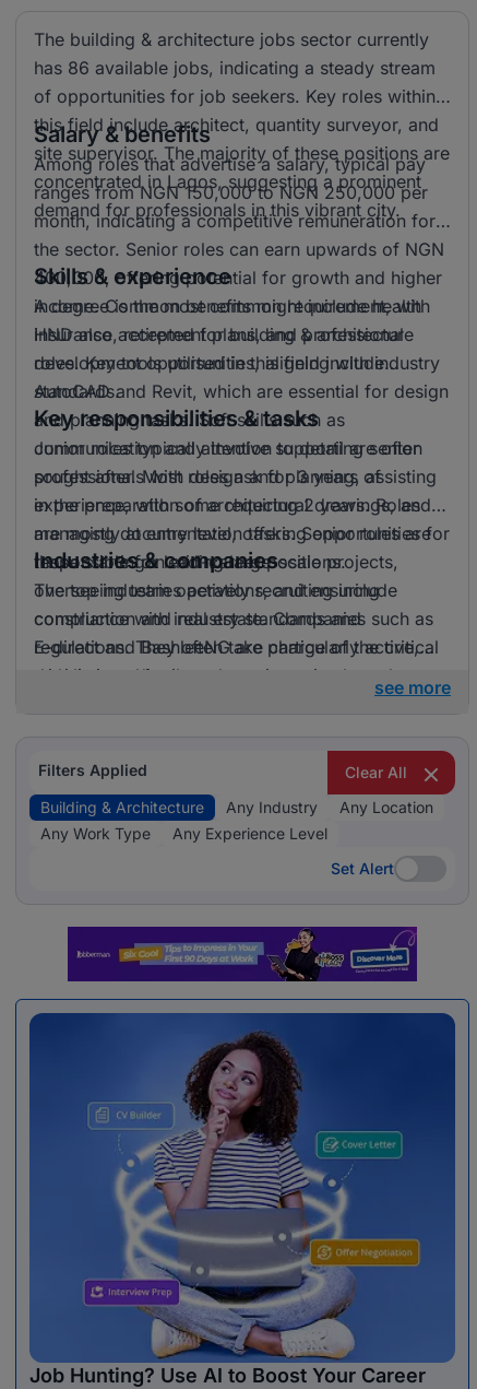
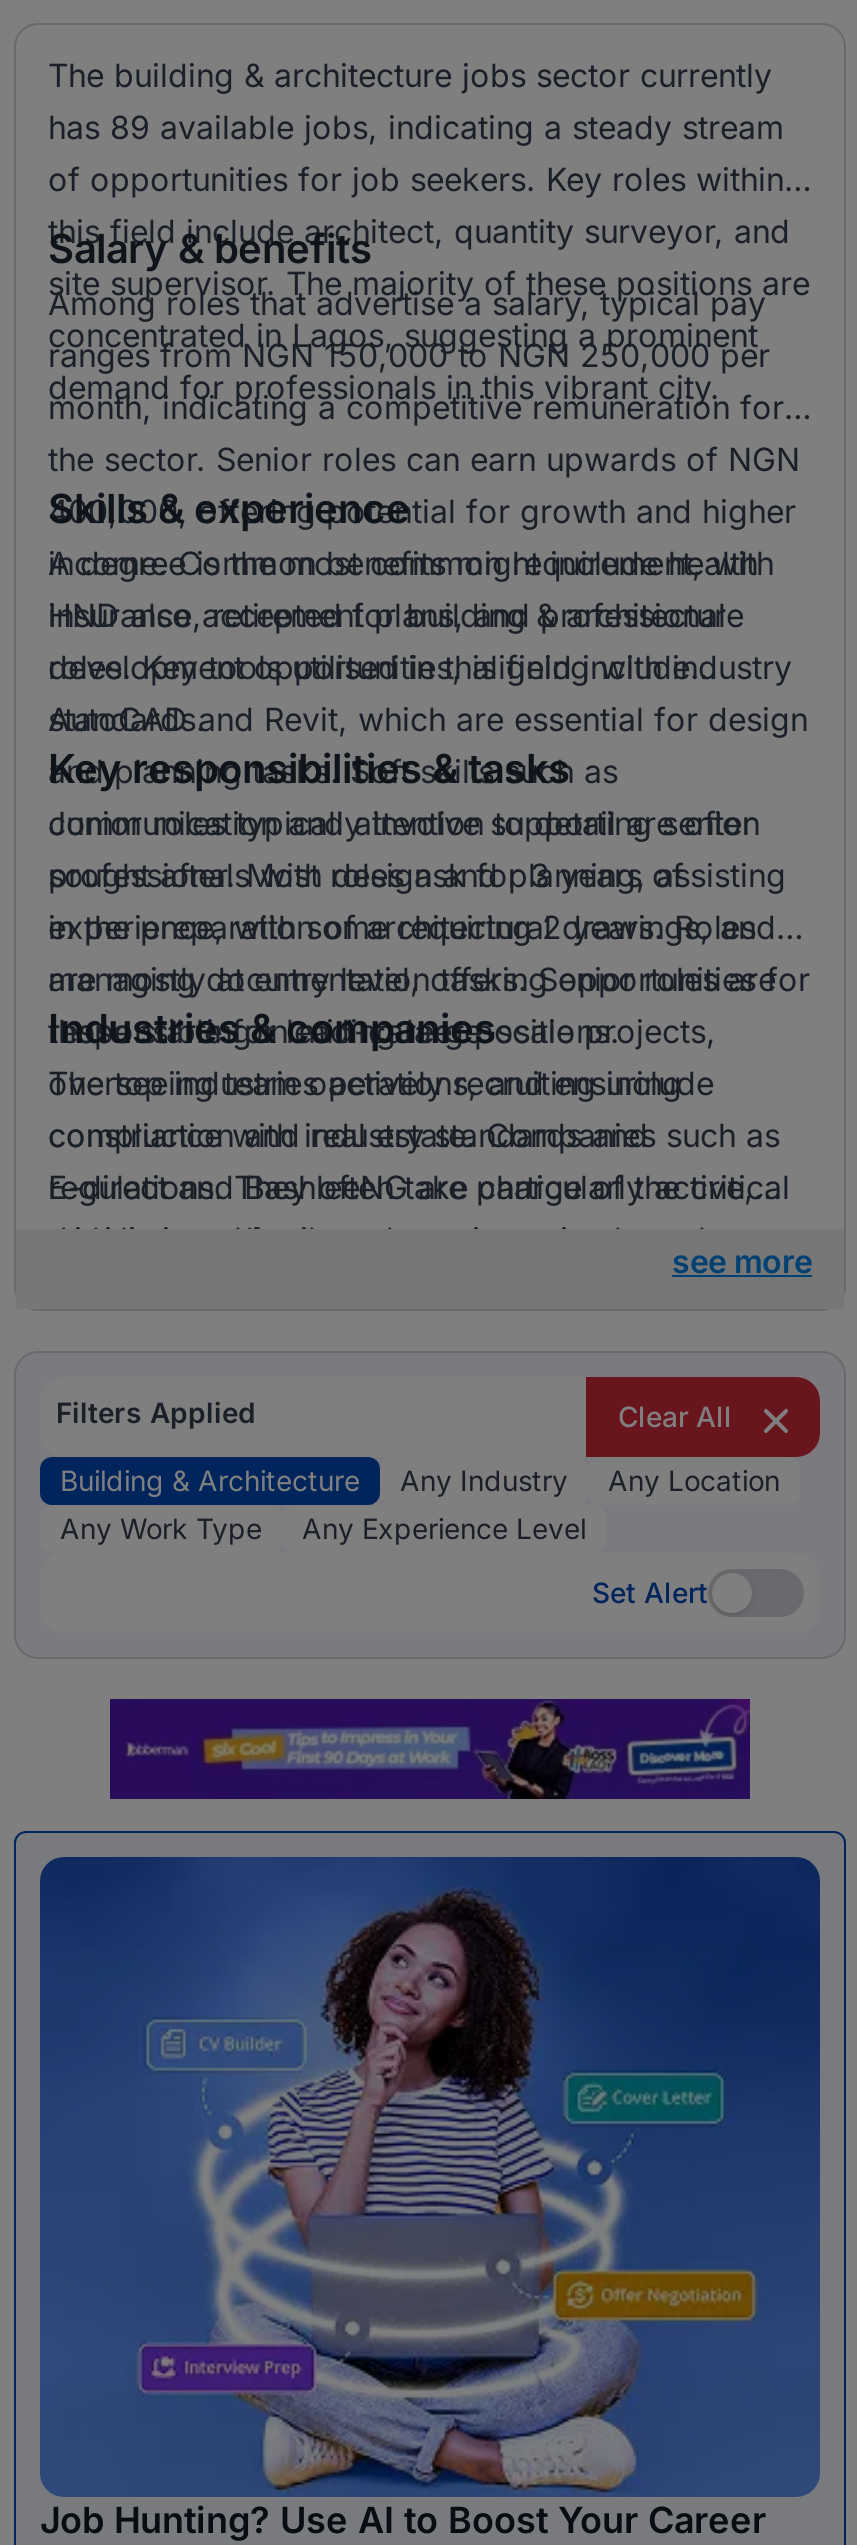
[34,57,436,79] has 86 available jobs, indicating a steady stream -> [48,107,784,147] has 89 available jobs, indicating a steady stream

